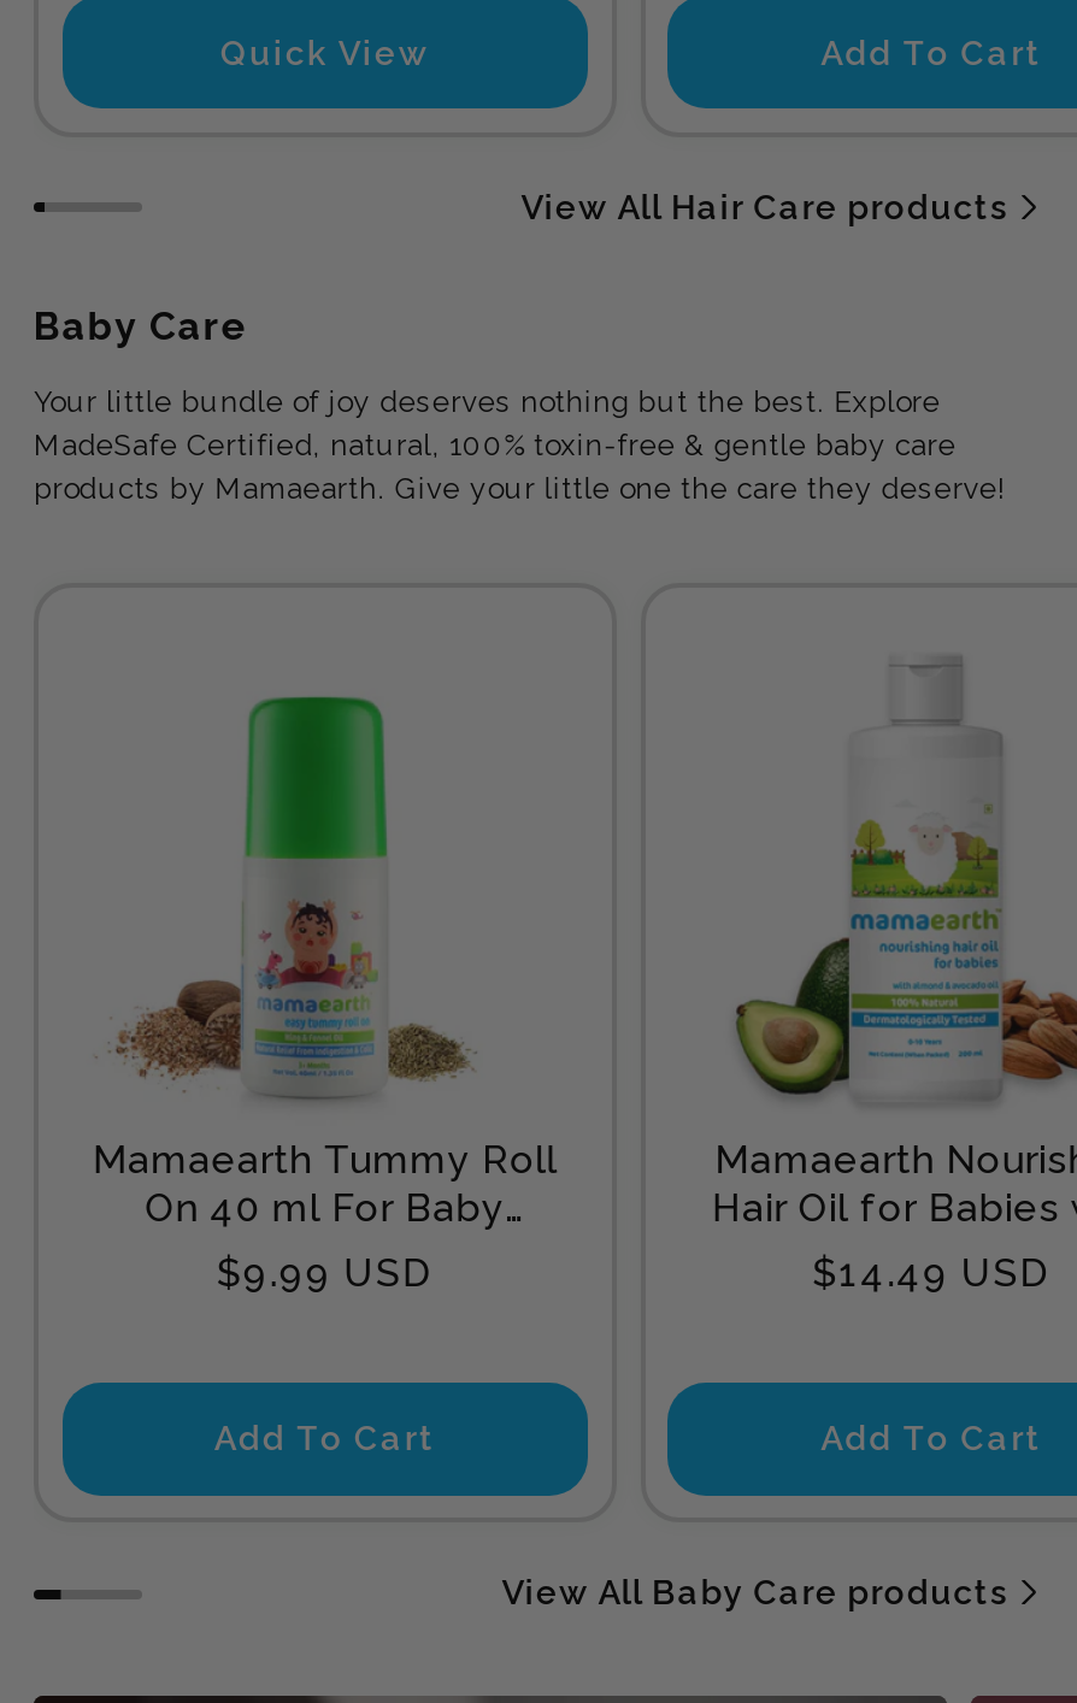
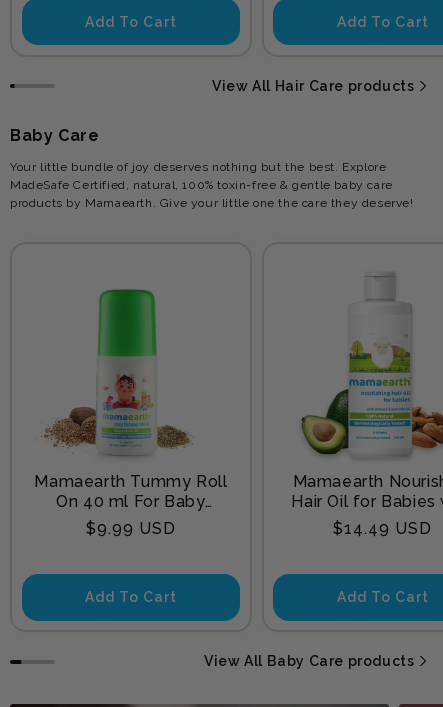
[220,33,430,72] Quick View -> none
none -> [85,14,177,30] Add To Cart

